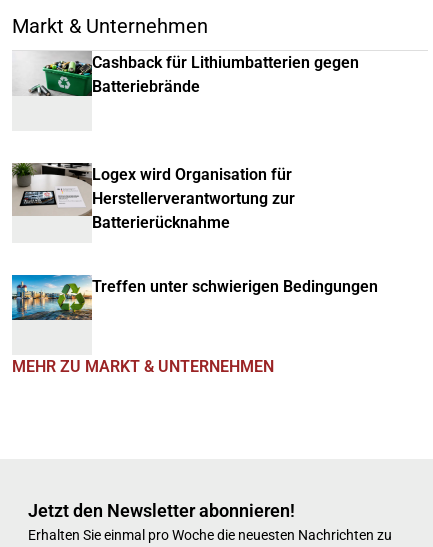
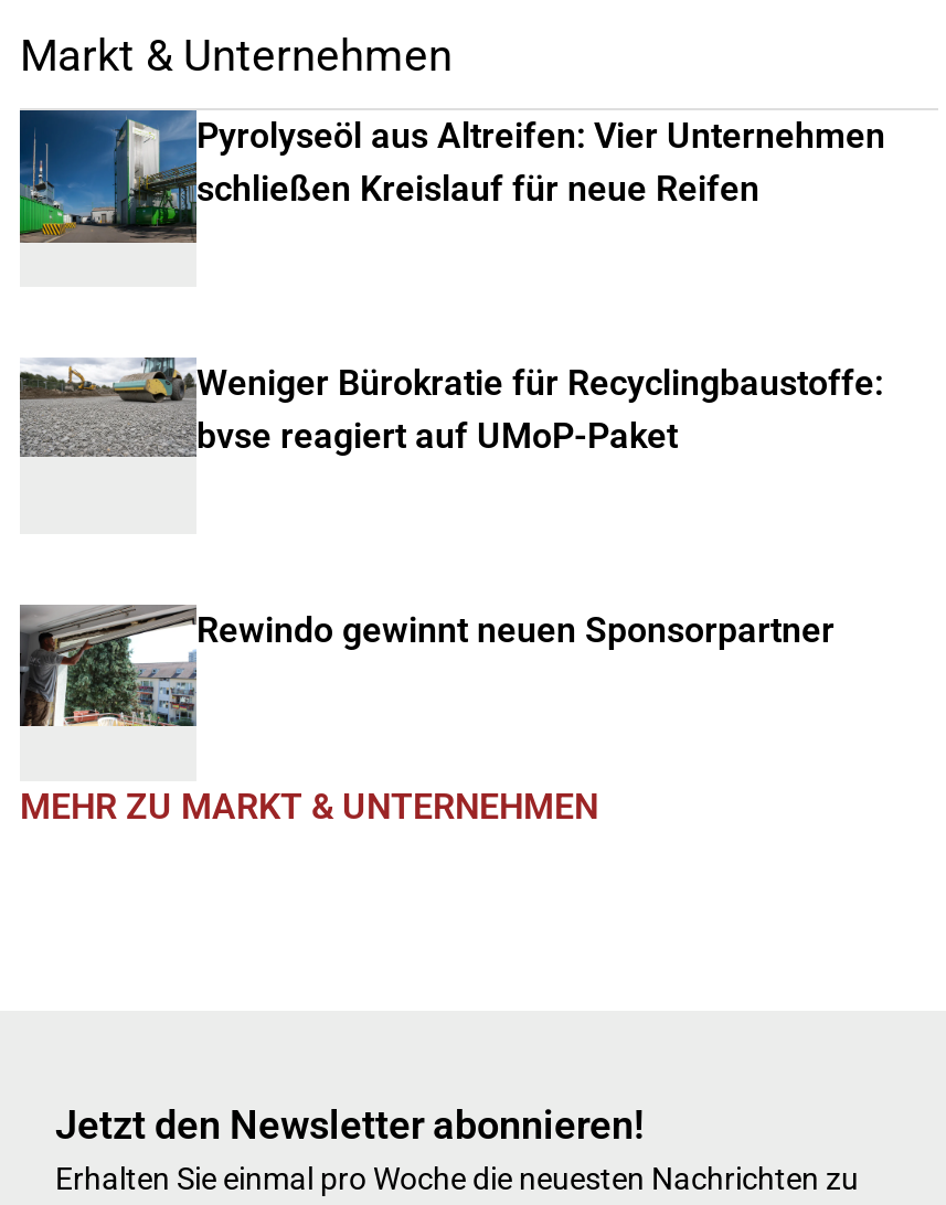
[12,51,359,111] [image] | Cashback für Lithiumbatterien gegen | Batteriebrände -> [18,108,885,245] [image] | Pyrolyseöl aus Altreifen: Vier Unternehmen | schließen Kreislauf für neue Reifen
[11,162,295,232] [image] | Logex wird Organisation für | Herstellerverantwortung zur | Batterierücknahme -> [20,355,883,472] [image] | Weniger Bürokratie für Recyclingbaustoffe: | bvse reagiert auf UMoP-Paket
[11,274,378,330] [image] | Treffen unter schwierigen Bedingungen -> [18,602,835,728] [image] | Rewindo gewinnt neuen Sponsorpartner

